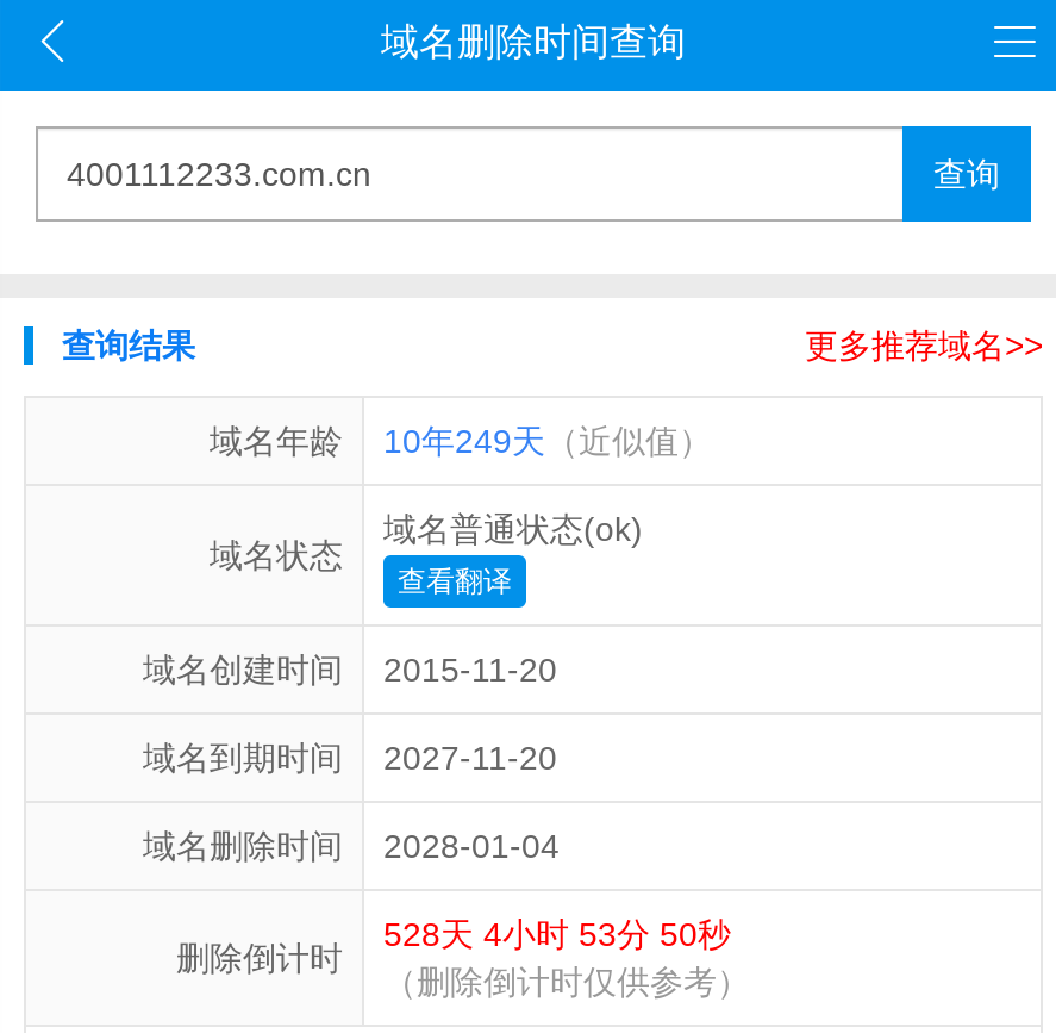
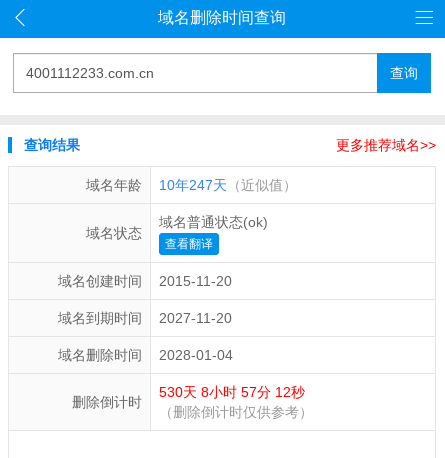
[210,423,712,461] 域名年龄 10年249天（近似值） -> [86,177,297,193] 域名年龄 10年247天（近似值）
[383,916,731,954] 528天 4小时 53分 50秒 -> [159,384,305,400] 530天 8小时 57分 12秒

